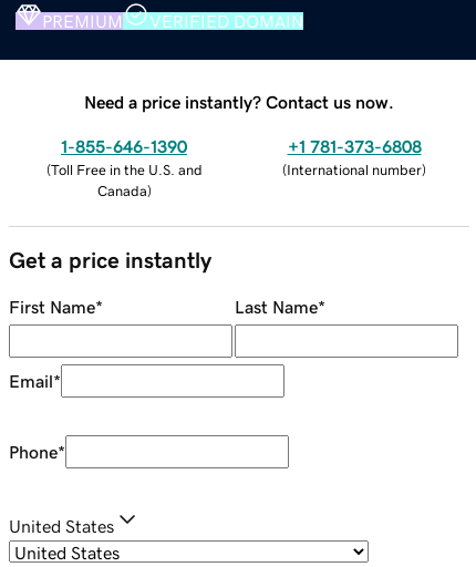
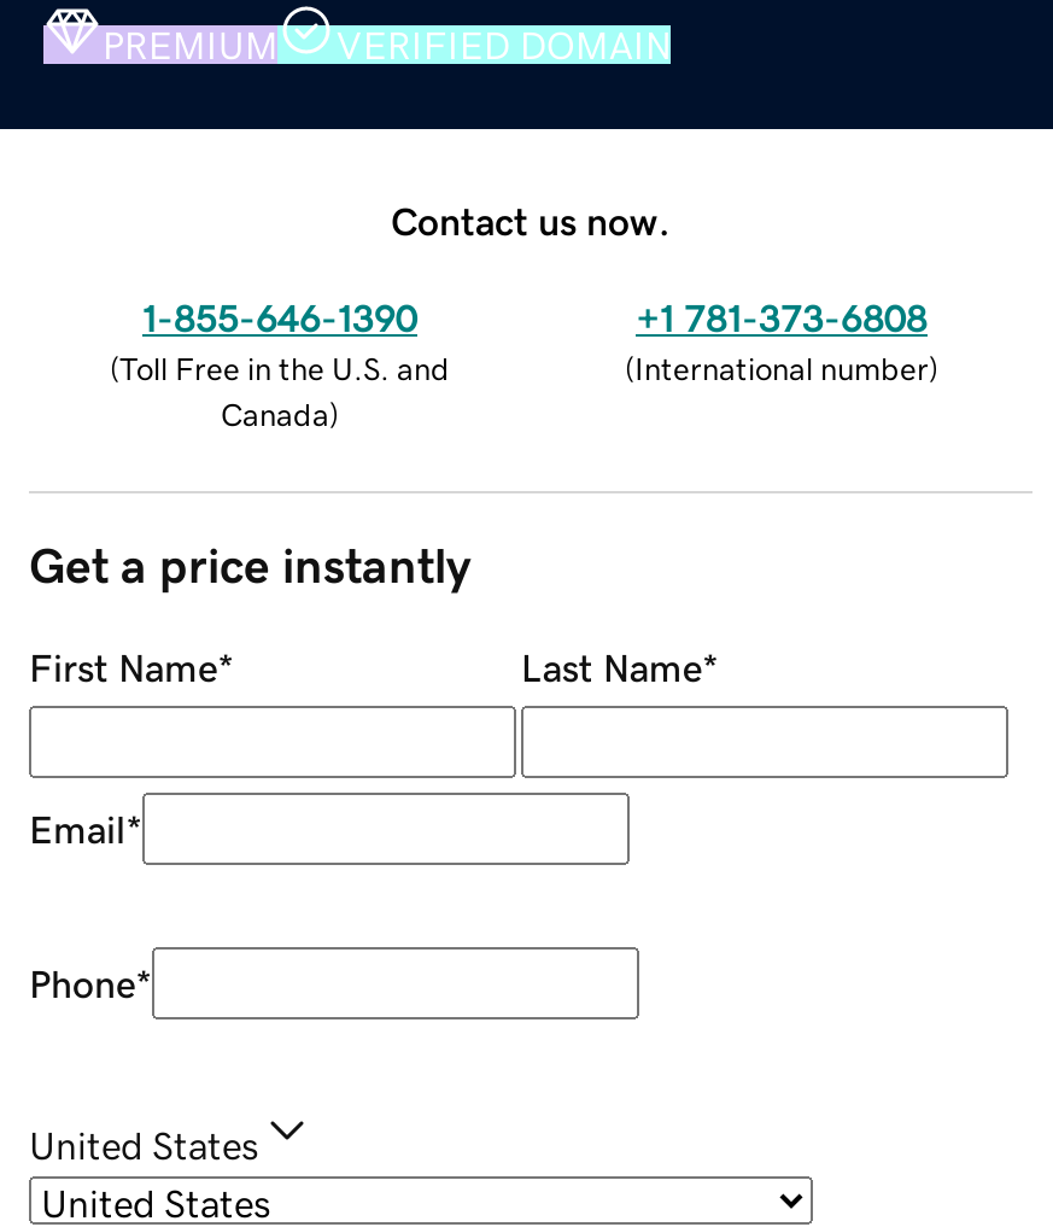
[84,93,394,110] Need a price instantly? Contact us now. -> [391,201,671,239] Contact us now.

